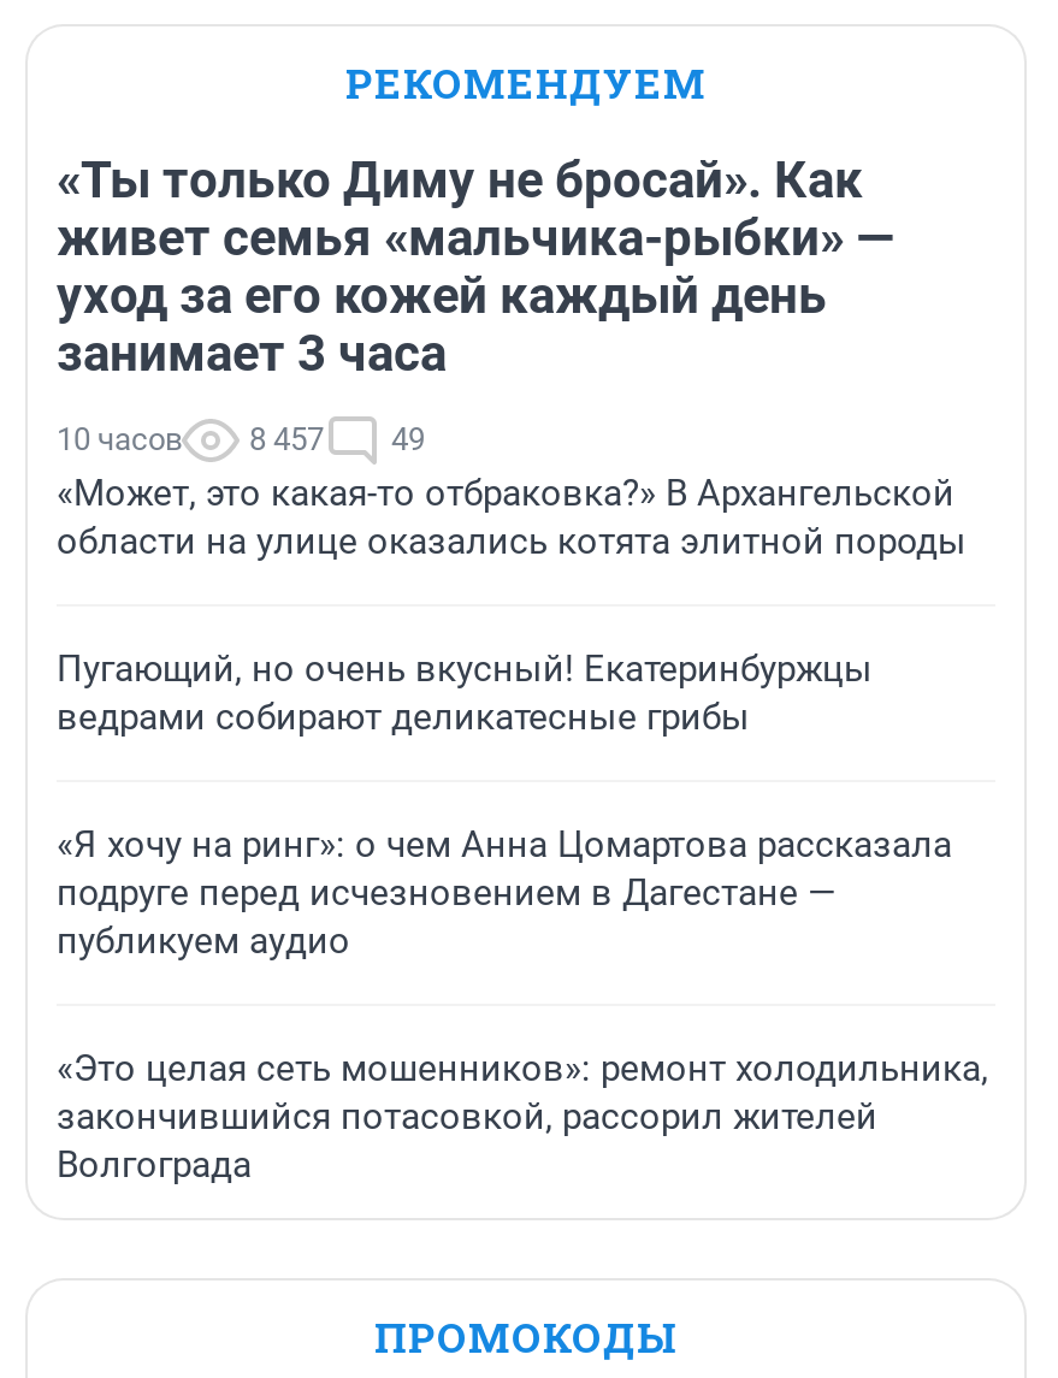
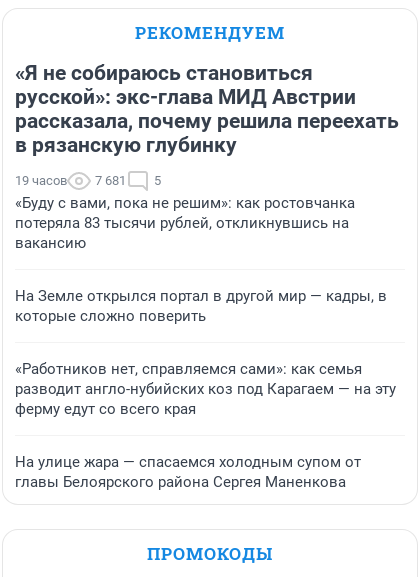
[57,152,894,383] «Ты только Диму не бросай». Как | живет семья «мальчика-рыбки» — | уход за его кожей каждый день | занимает 3 часа -> [15,61,399,157] «Я не собираюсь становиться | русской»: экс-глава МИД Австрии | рассказала, почему решила переехать | в рязанскую глубинку
[57,422,967,564] 10 часов | 8 457 | 49 | «Может, это какая-то отбраковка?» В Архангельской | области на улице оказались котята элитной породы -> [15,173,355,252] 19 часов | 7 681 | 5 | «Буду с вами, пока не решим»: как ростовчанка | потеряла 83 тысячи рублей, откликнувшись на | вакансию
[57,648,873,739] Пугающий, но очень вкусный! Екатеринбуржцы | ведрами собирают деликатесные грибы -> [15,287,387,325] На Земле открылся портал в другой мир — кадры, в | которые сложно поверить
[57,824,952,963] «Я хочу на ринг»: о чем Анна Цомартова рассказала | подруге перед исчезновением в Дагестане — | публикуем аудио -> [15,360,396,418] «Работников нет, справляемся сами»: как семья | разводит англо-нубийских коз под Карагаем — на эту | ферму едут со всего края
[57,1048,988,1187] «Это целая сеть мошенников»: ремонт холодильника, | закончившийся потасовкой, рассорил жителей | Волгограда -> [15,453,361,491] На улице жара — спасаемся холодным супом от | главы Белоярского района Сергея Маненкова

